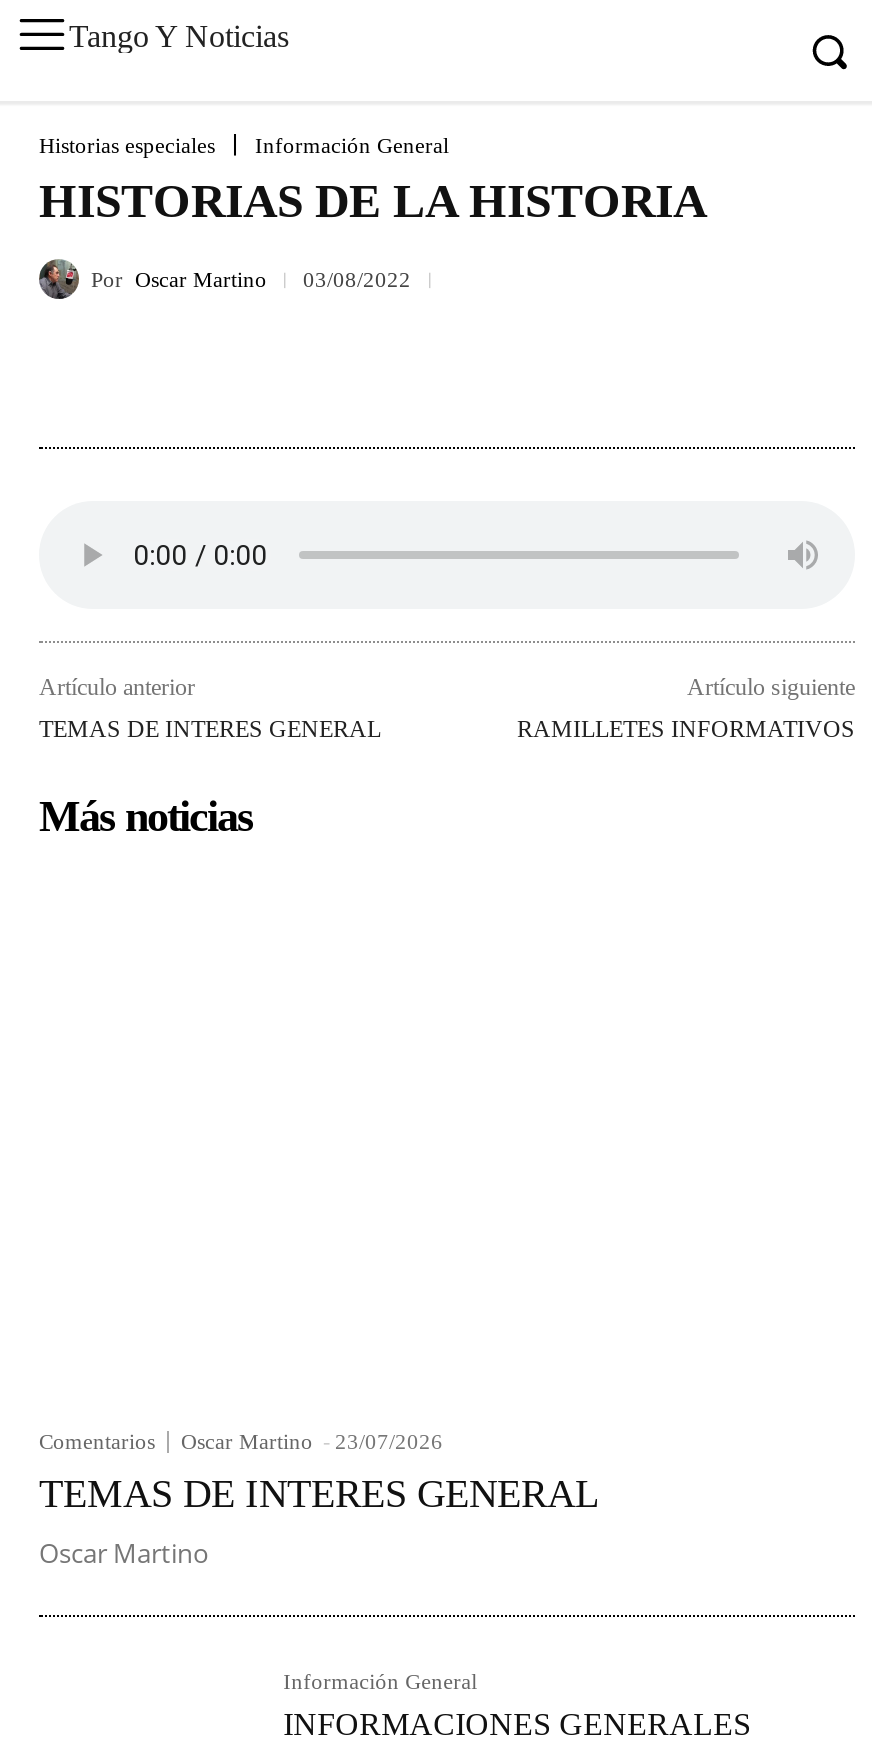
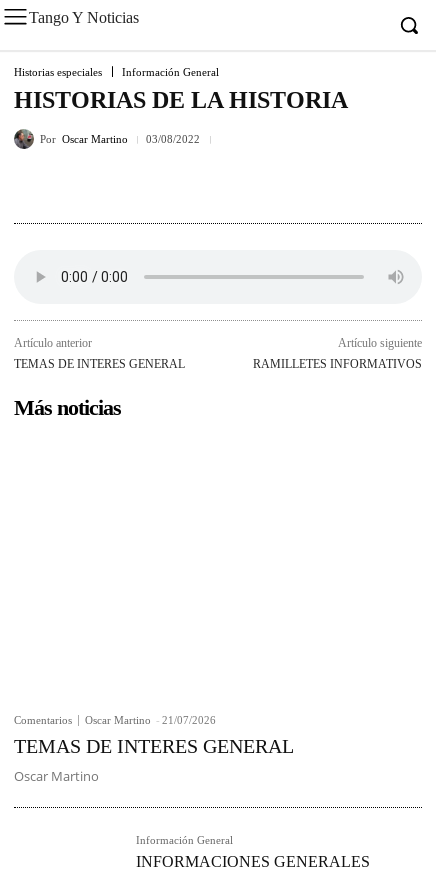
[181,1430,443,1454] Oscar Martino - 23/07/2026 -> [85,714,216,726] Oscar Martino - 21/07/2026

